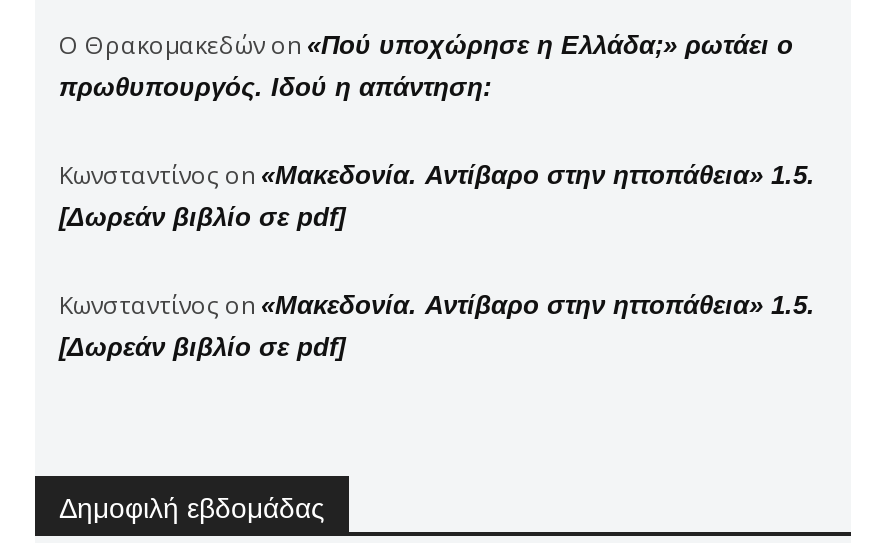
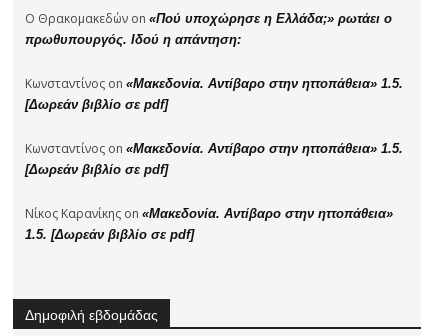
none -> [25,204,393,241] Νίκος Καρανίκης on «Μακεδονία. Αντίβαρο στην ηττοπάθεια» | 1.5. [Δωρεάν βιβλίο σε pdf]

